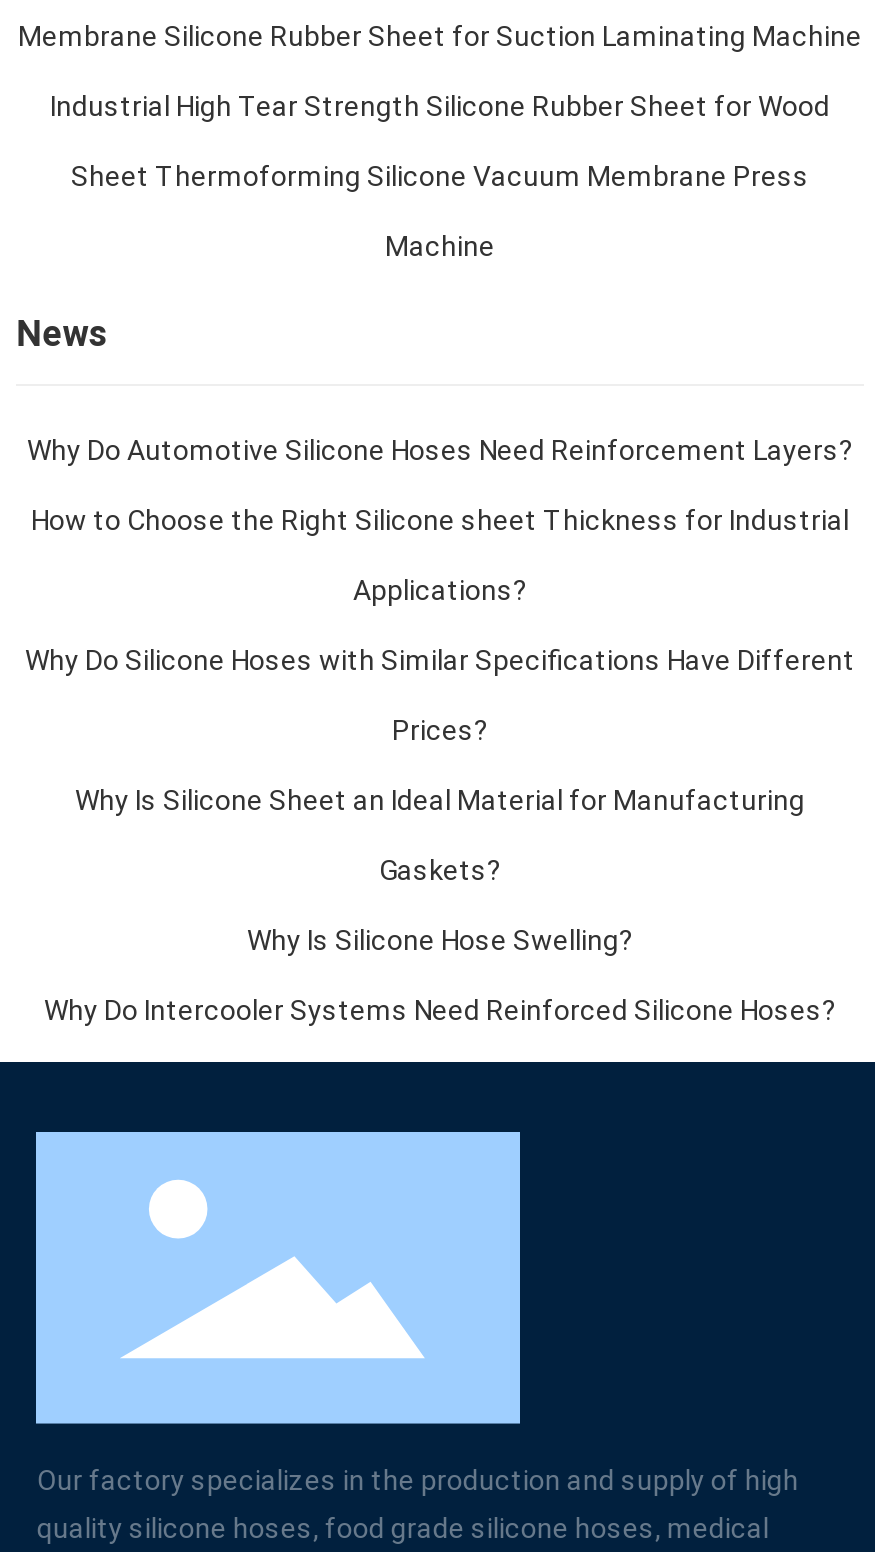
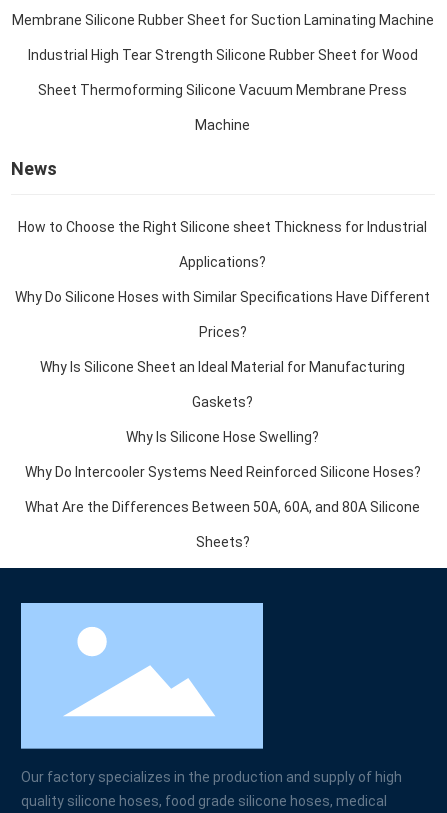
[27,433,853,465] Why Do Automotive Silicone Hoses Need Reinforcement Layers? -> none
moved [25,503,855,1025] -> [15,219,430,480]: How to Choose the Right Silicone sheet Thickness for Industrial | Applications? | Why Do Silicone Hoses with Similar Specifications Have Different | Prices? | Why Is Silicone Sheet an Ideal Material for Manufacturing | Gaskets? | Why Is Silicone Hose Swelling? | Why Do Intercooler Systems Need Reinforced Silicone Hoses?
none -> [25,499,420,550] What Are the Differences Between 50A, 60A, and 80A Silicone | Sheets?

